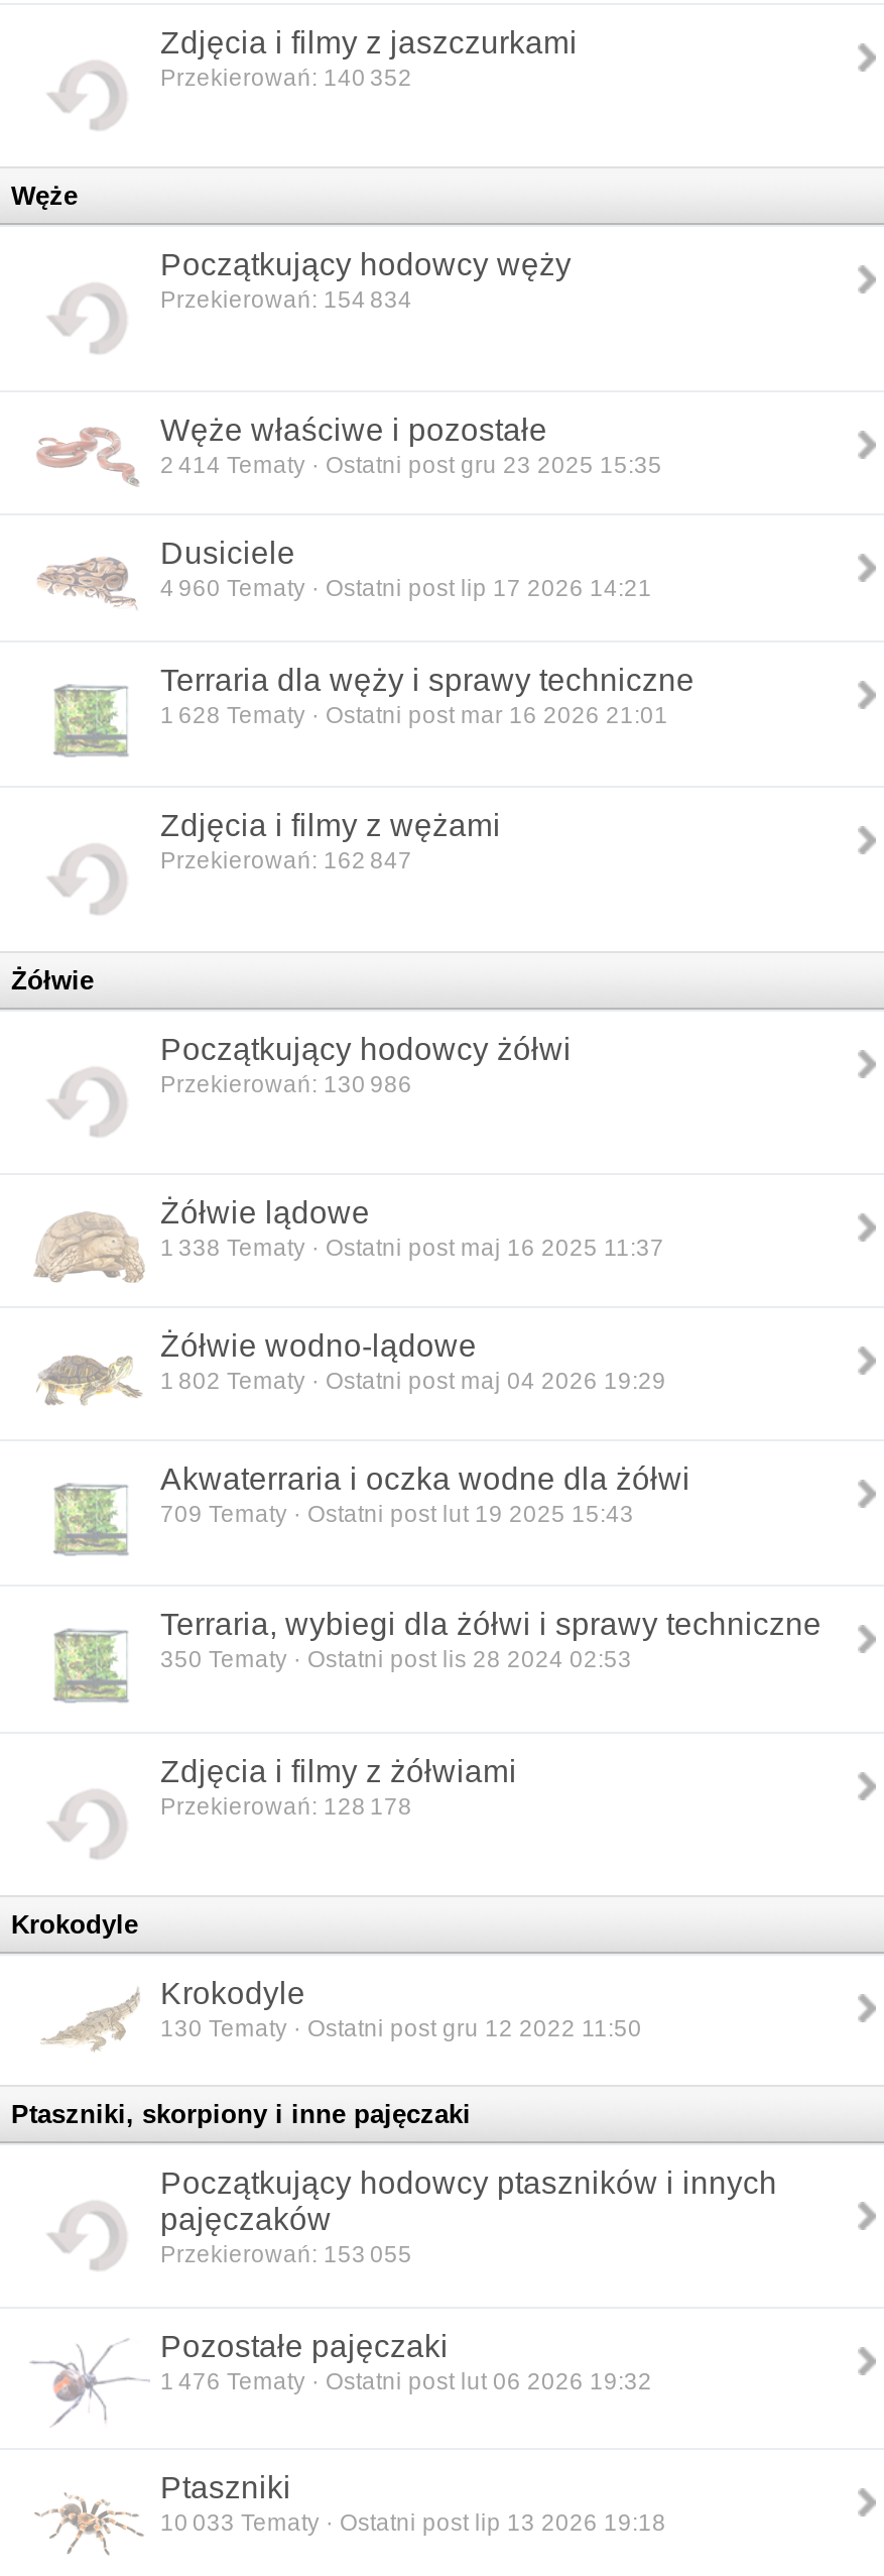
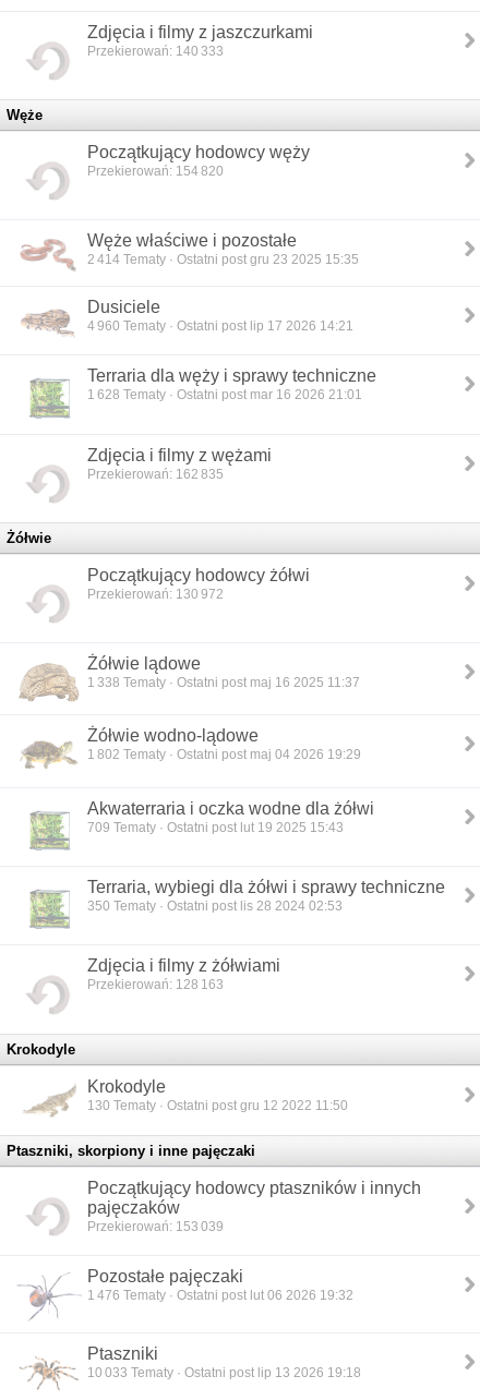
[160,64,412,90] Przekierowań: 140 352 -> [87,43,224,57] Przekierowań: 140 333
[160,286,412,312] Przekierowań: 154 834 -> [87,163,224,178] Przekierowań: 154 820
[160,847,412,873] Przekierowań: 162 847 -> [87,466,224,481] Przekierowań: 162 835
[160,1069,412,1095] Przekierowań: 130 986 -> [87,587,224,601] Przekierowań: 130 972
[160,1792,412,1818] Przekierowań: 128 178 -> [87,977,224,991] Przekierowań: 128 163
[160,2239,412,2265] Przekierowań: 153 055 -> [87,1219,224,1233] Przekierowań: 153 039

